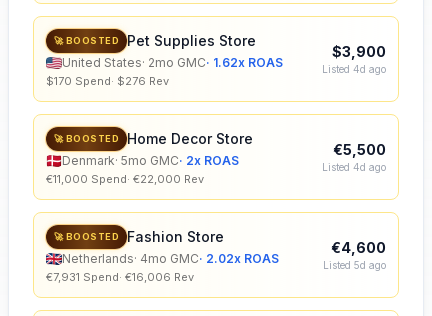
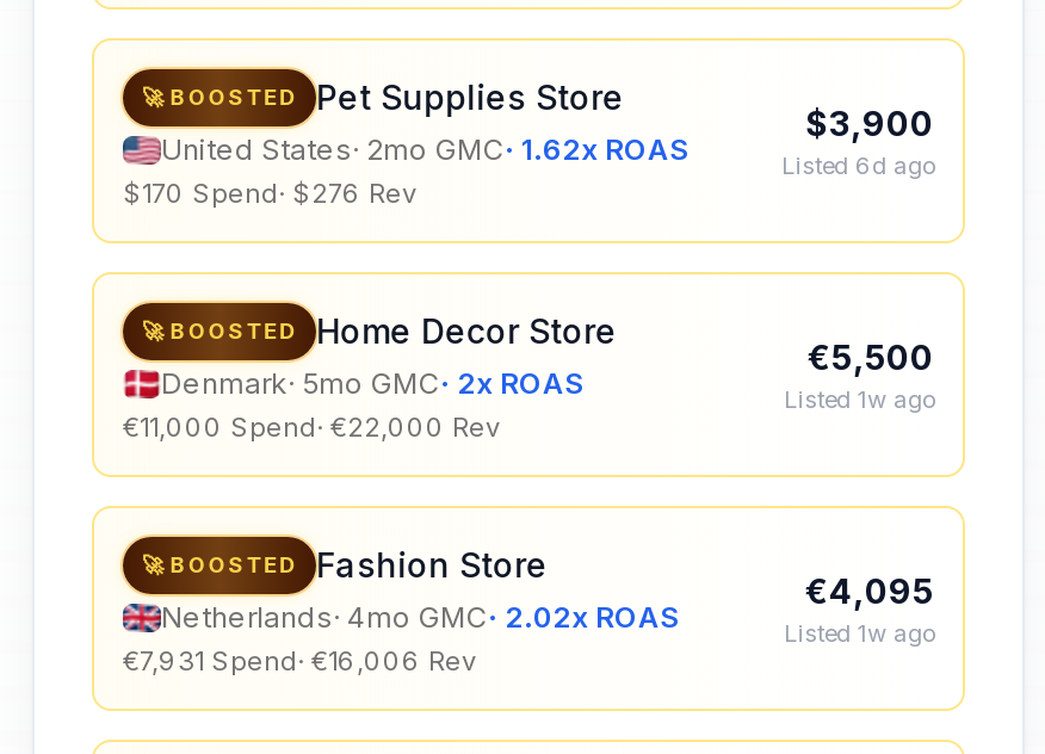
[322,62,386,74] Listed 4d ago -> [781,149,934,178] Listed 6d ago
[322,160,386,172] Listed 4d ago -> [784,383,934,412] Listed 1w ago
[331,238,386,255] €4,600 -> [805,569,934,610] €4,095
[323,258,386,270] Listed 5d ago -> [784,617,934,645] Listed 1w ago

